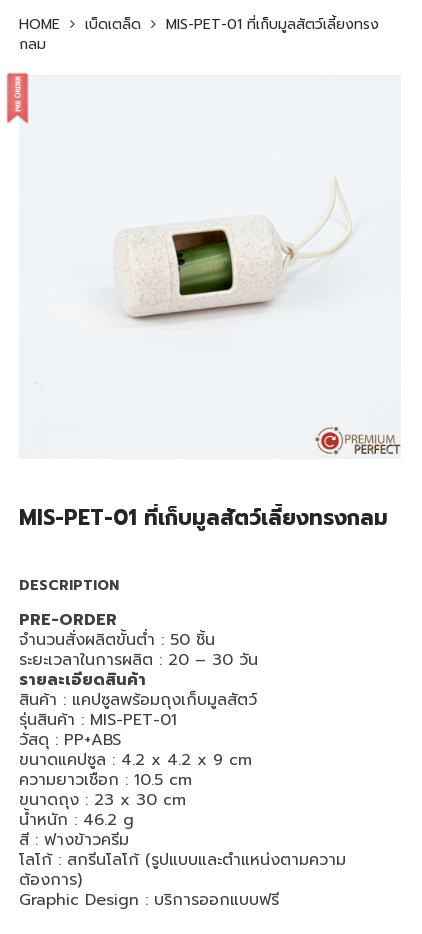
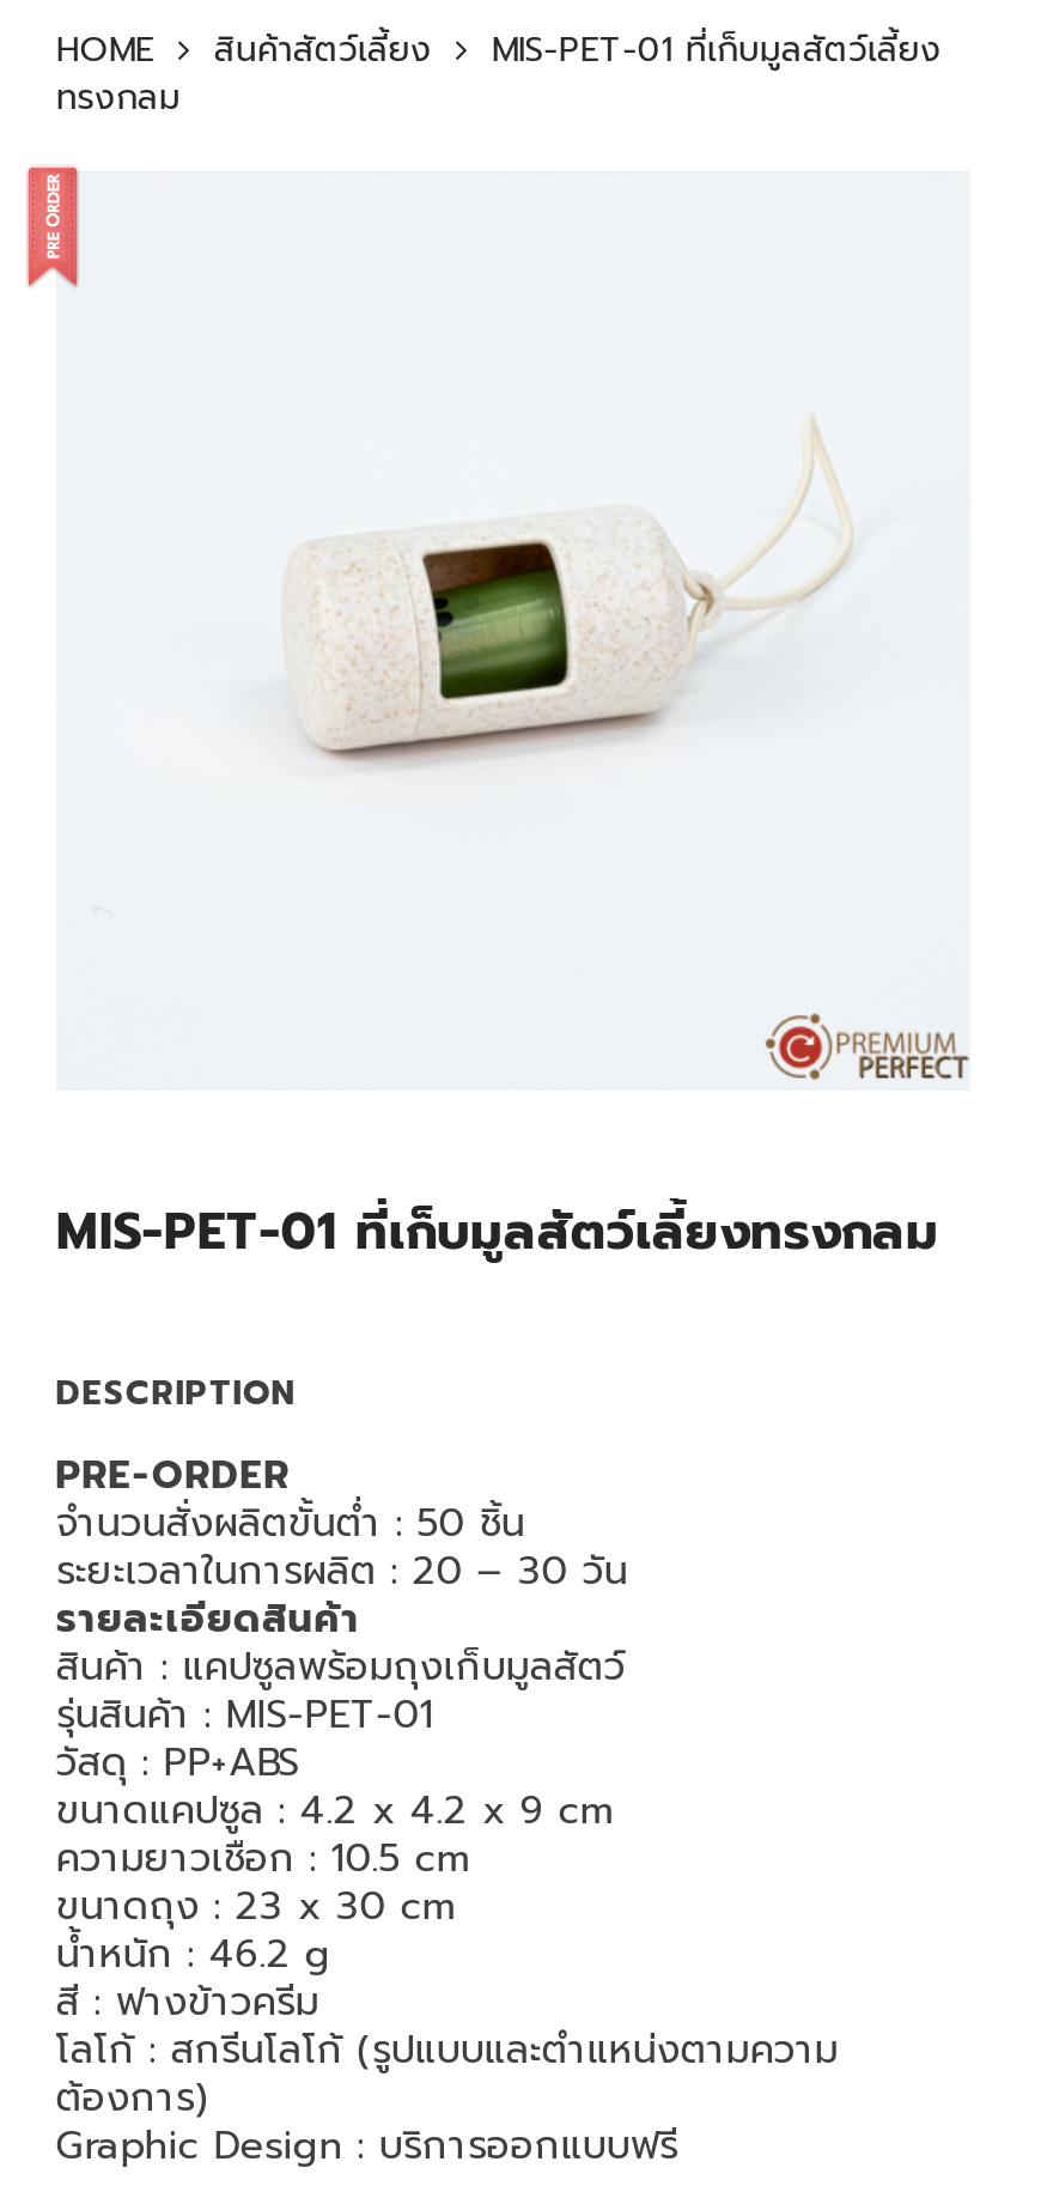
[19,14,379,55] เบ็ดเตล็ด | MIS-PET-01 ที่เก็บมูลสัตว์เลี้ยงทรง | กลม -> [56,25,941,123] สินค้าสัตว์เลี้ยง | MIS-PET-01 ที่เก็บมูลสัตว์เลี้ยง | ทรงกลม

